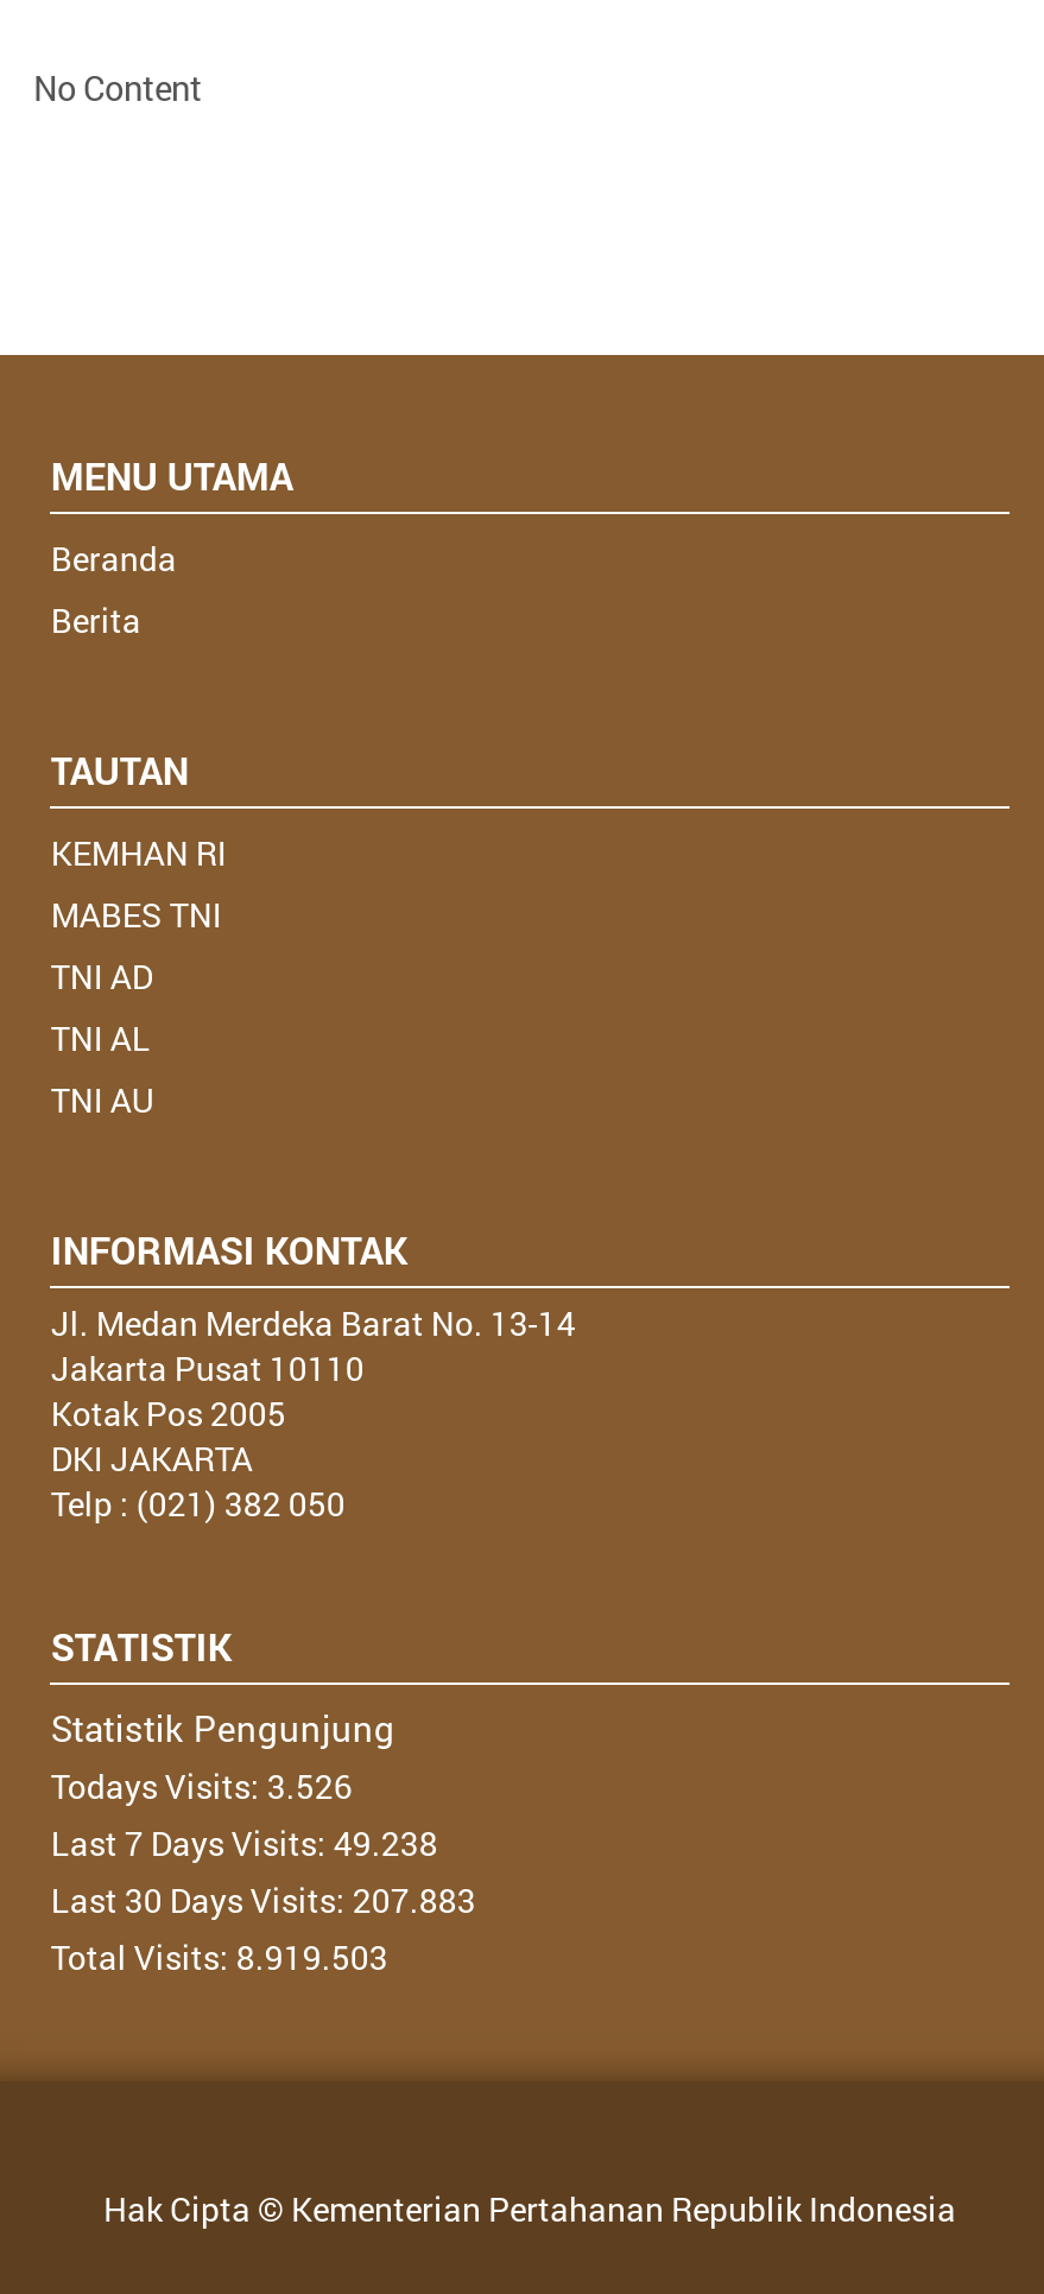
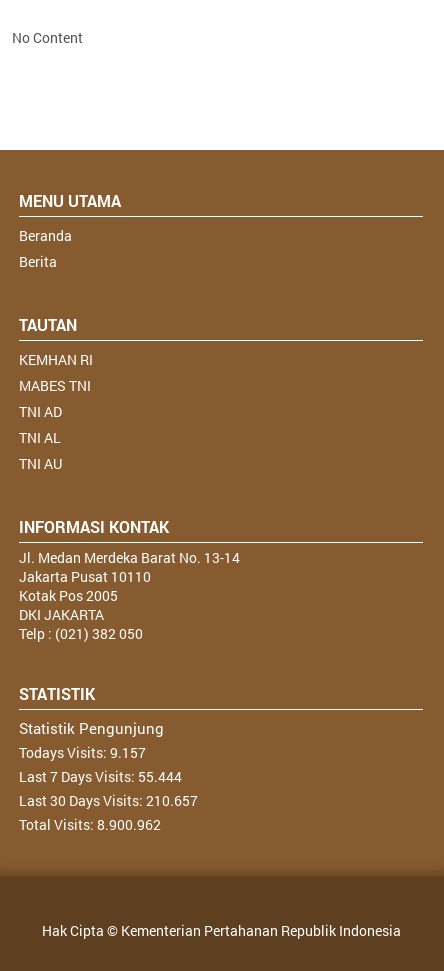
[51,1764,353,1809] Todays Visits: 3.526 -> [19,743,146,762] Todays Visits: 9.157
[51,1821,438,1866] Last 7 Days Visits: 49.238 -> [19,767,182,786] Last 7 Days Visits: 55.444
[51,1878,476,1923] Last 30 Days Visits: 207.883 -> [19,791,198,810] Last 30 Days Visits: 210.657
[51,1935,388,1980] Total Visits: 8.919.503 -> [19,815,161,834] Total Visits: 8.900.962

